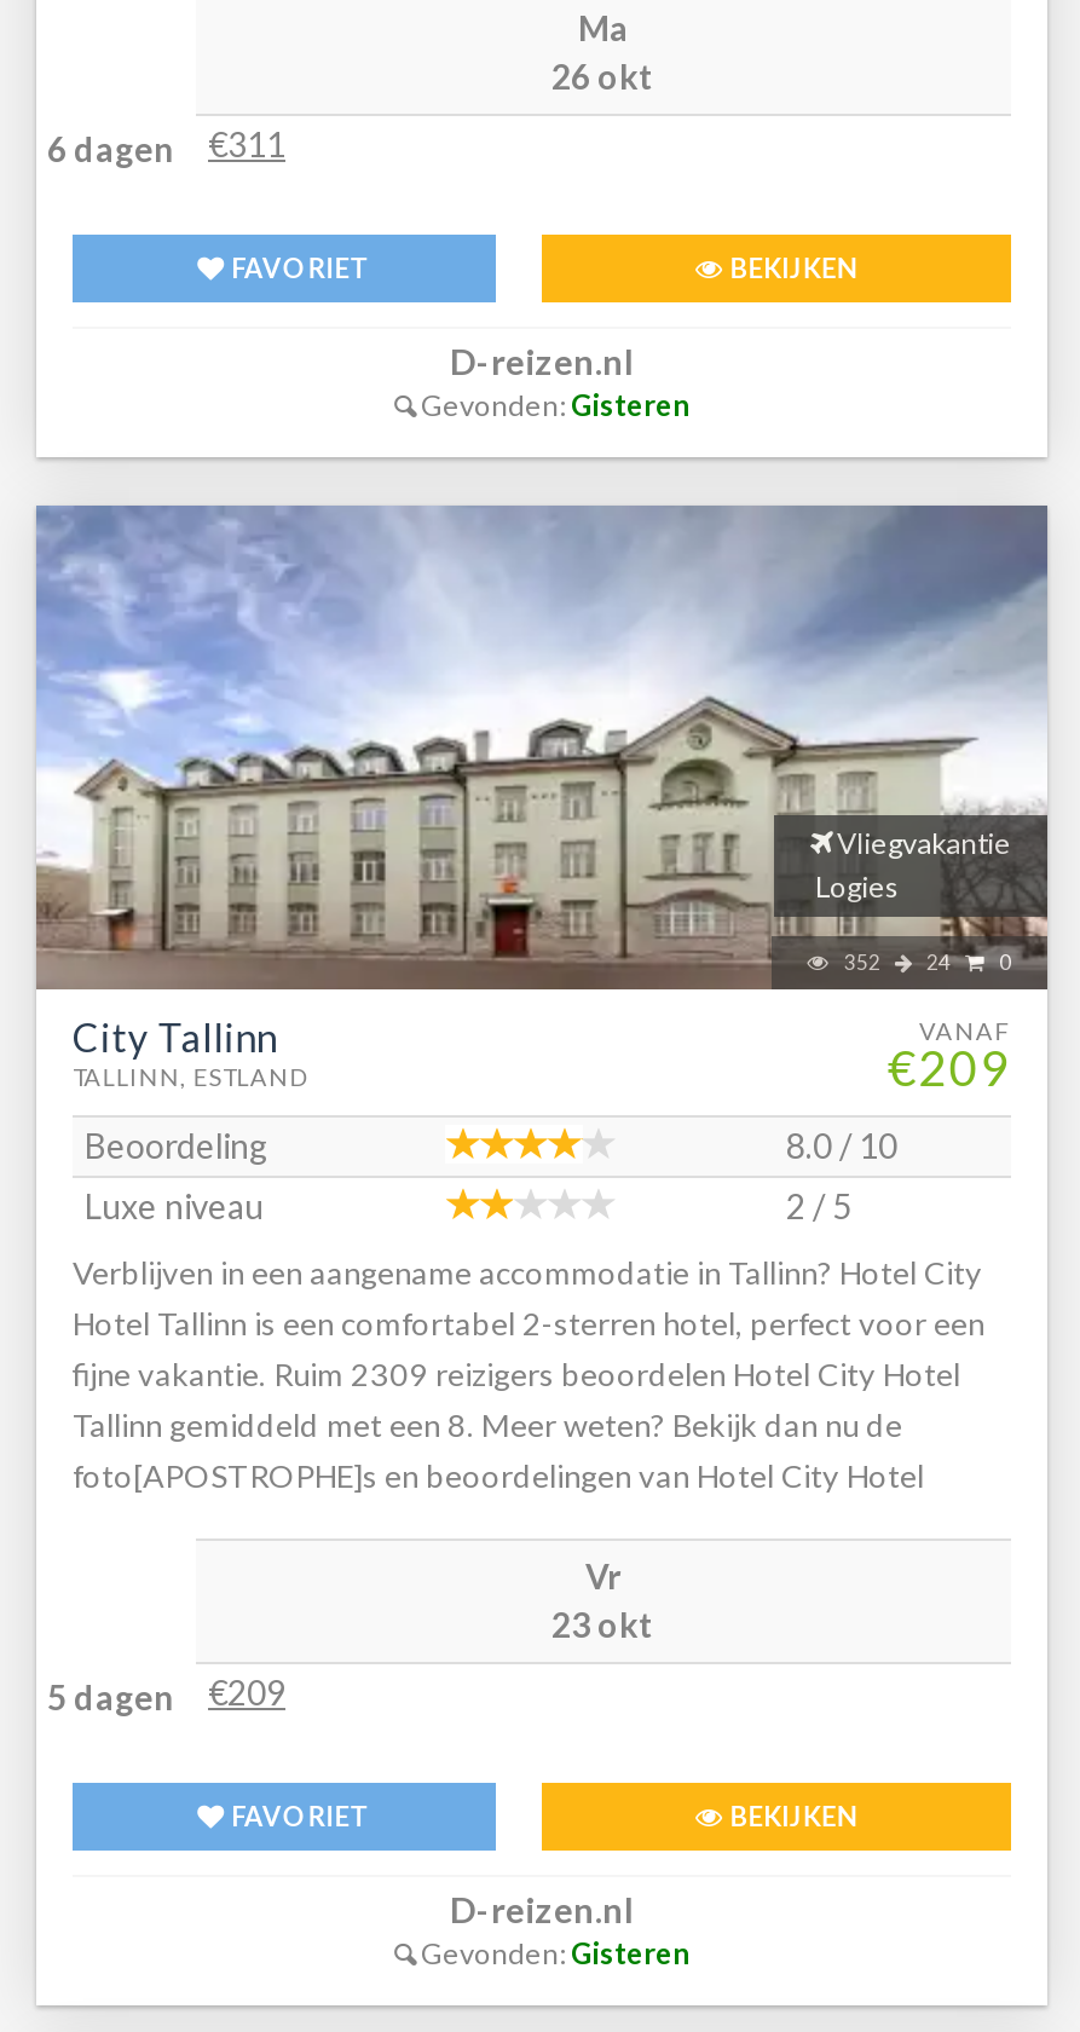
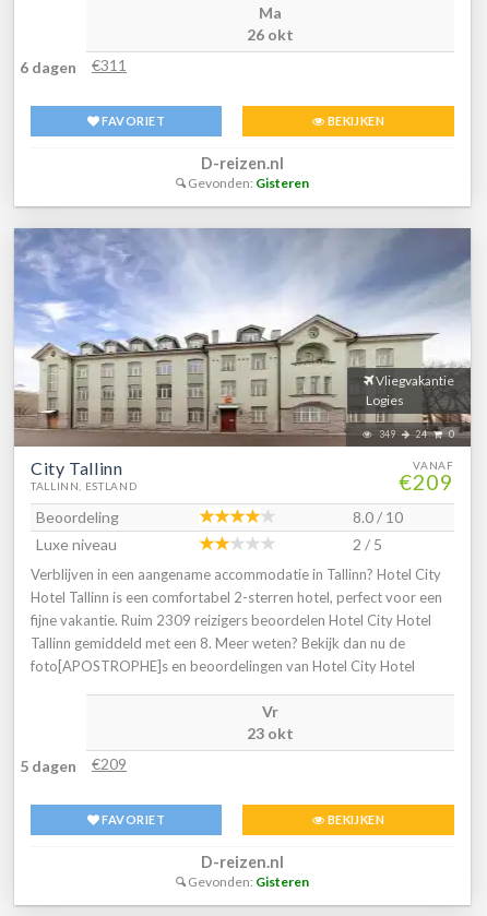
[830,951,1011,975] 352 24 0 -> [372,429,454,440] 349 24 0

